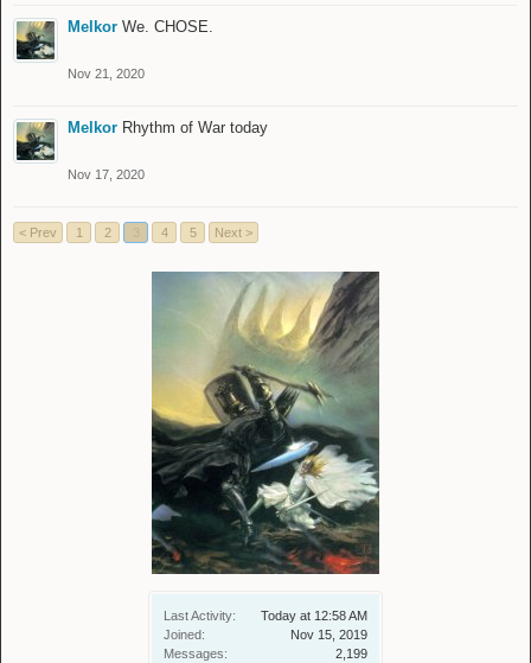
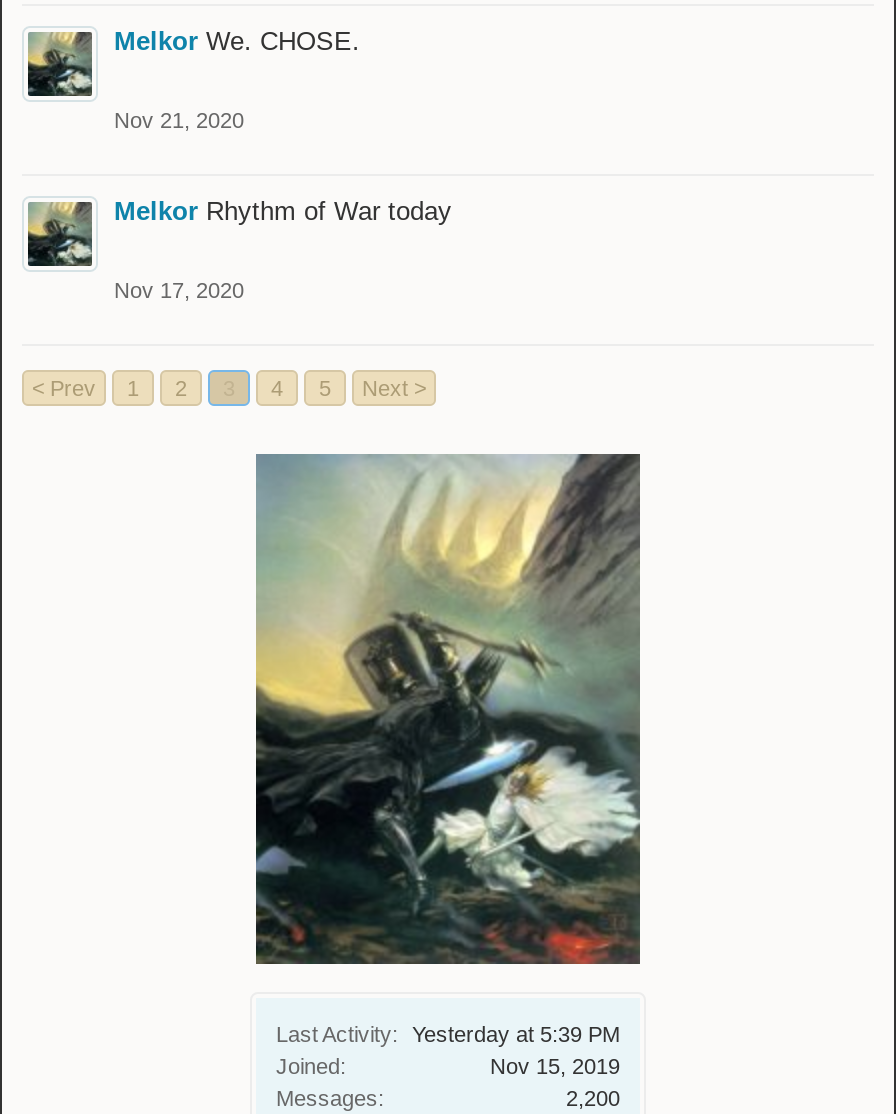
[164,609,367,623] Last Activity: | Today at 12:58 AM -> [276,1022,620,1046] Last Activity: Yesterday at 5:39 PM
[335,647,367,661] 2,199 -> [566,1086,620,1110] 2,200

